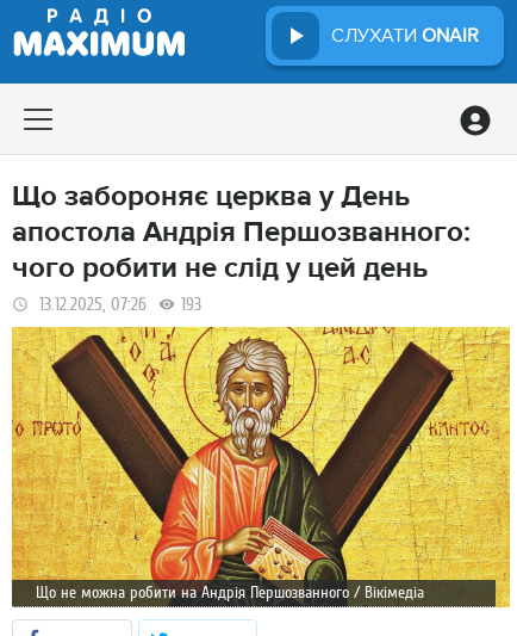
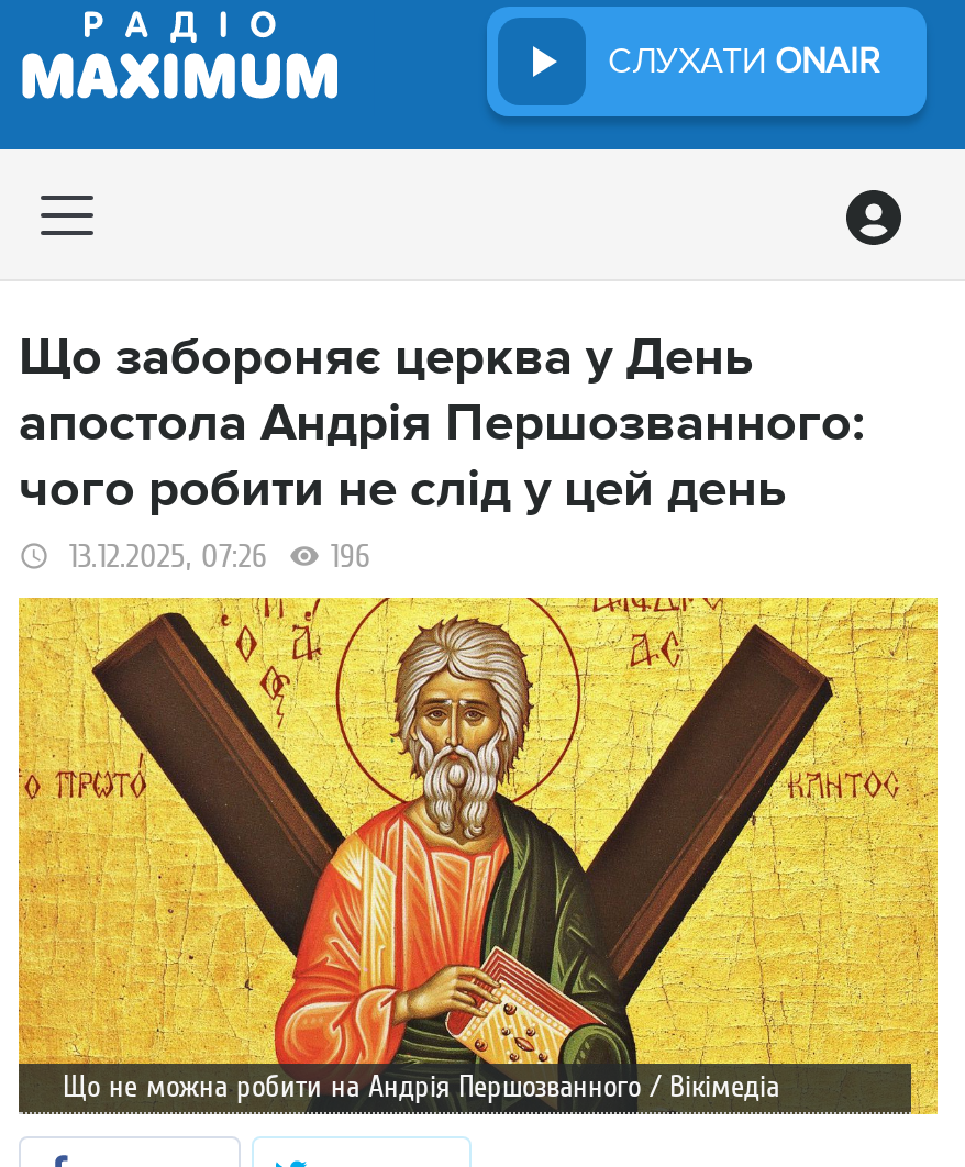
[39,295,201,315] 13.12.2025, 07:26 193 -> [69,538,370,576] 13.12.2025, 07:26 196

